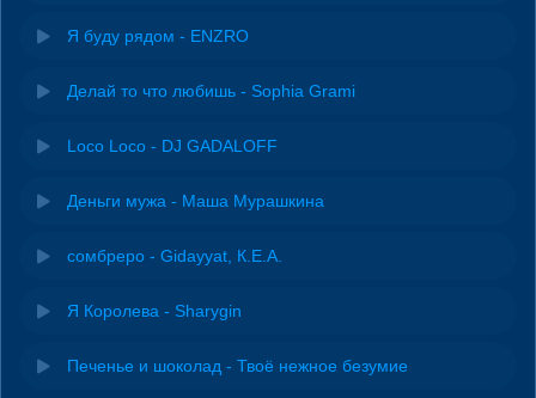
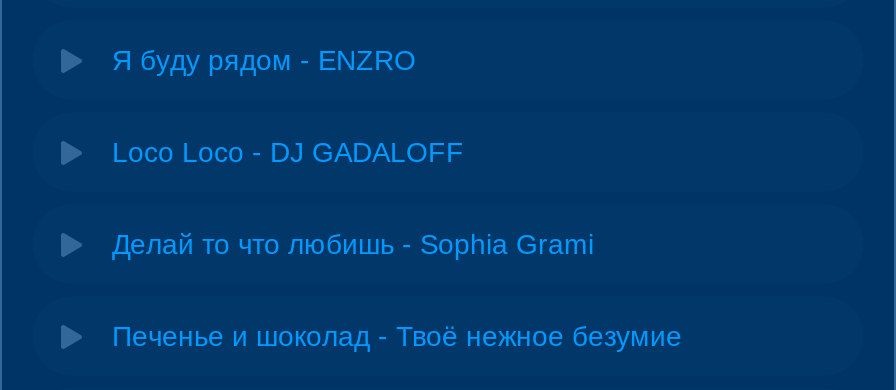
moved [67,81,355,100] -> [112,227,594,259]: Делай то что любишь - Sophia Grami
moved [67,136,278,155] -> [112,135,464,167]: Loco Loco - DJ GADALOFF
[67,191,324,320] Деньги мужа - Маша Мурашкина | сомбреро - Gidayyat, К.Е.А. | Я Королева - Sharygin -> none

